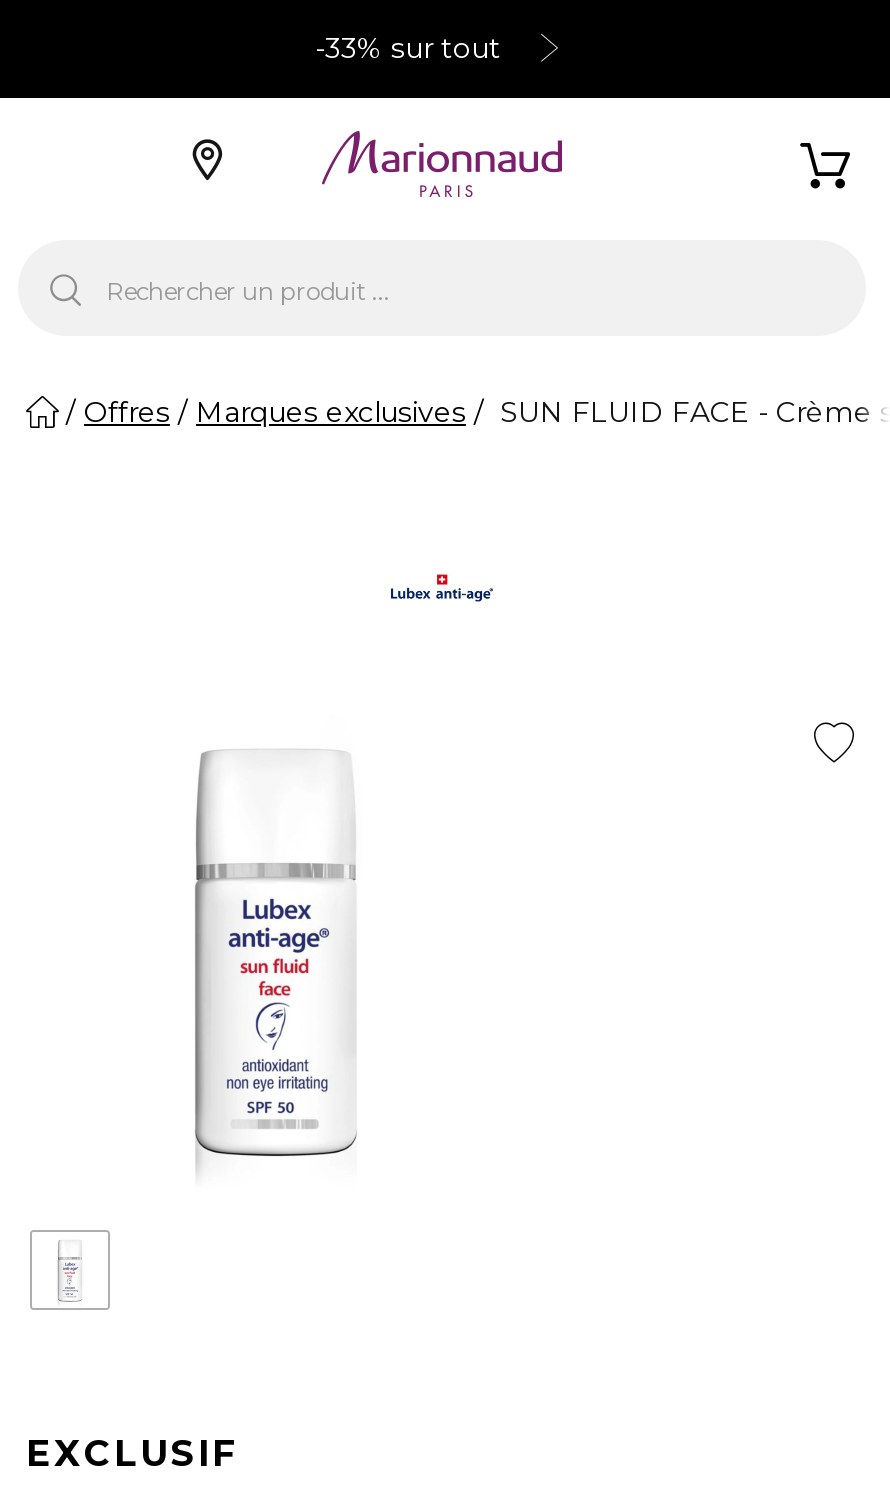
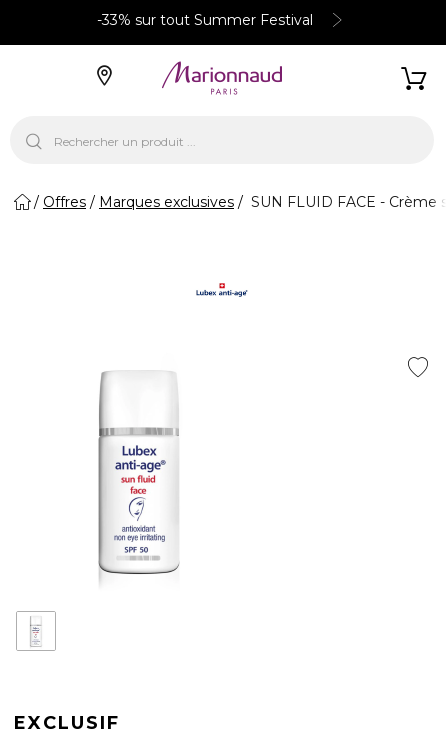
[315,29,501,65] -33% sur tout -> [97,10,313,28] -33% sur tout Summer Festival

